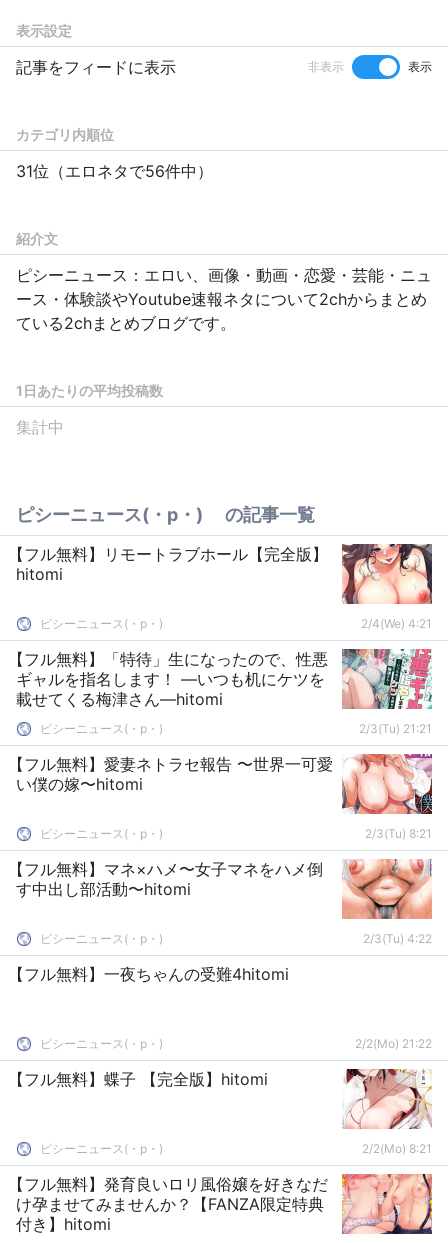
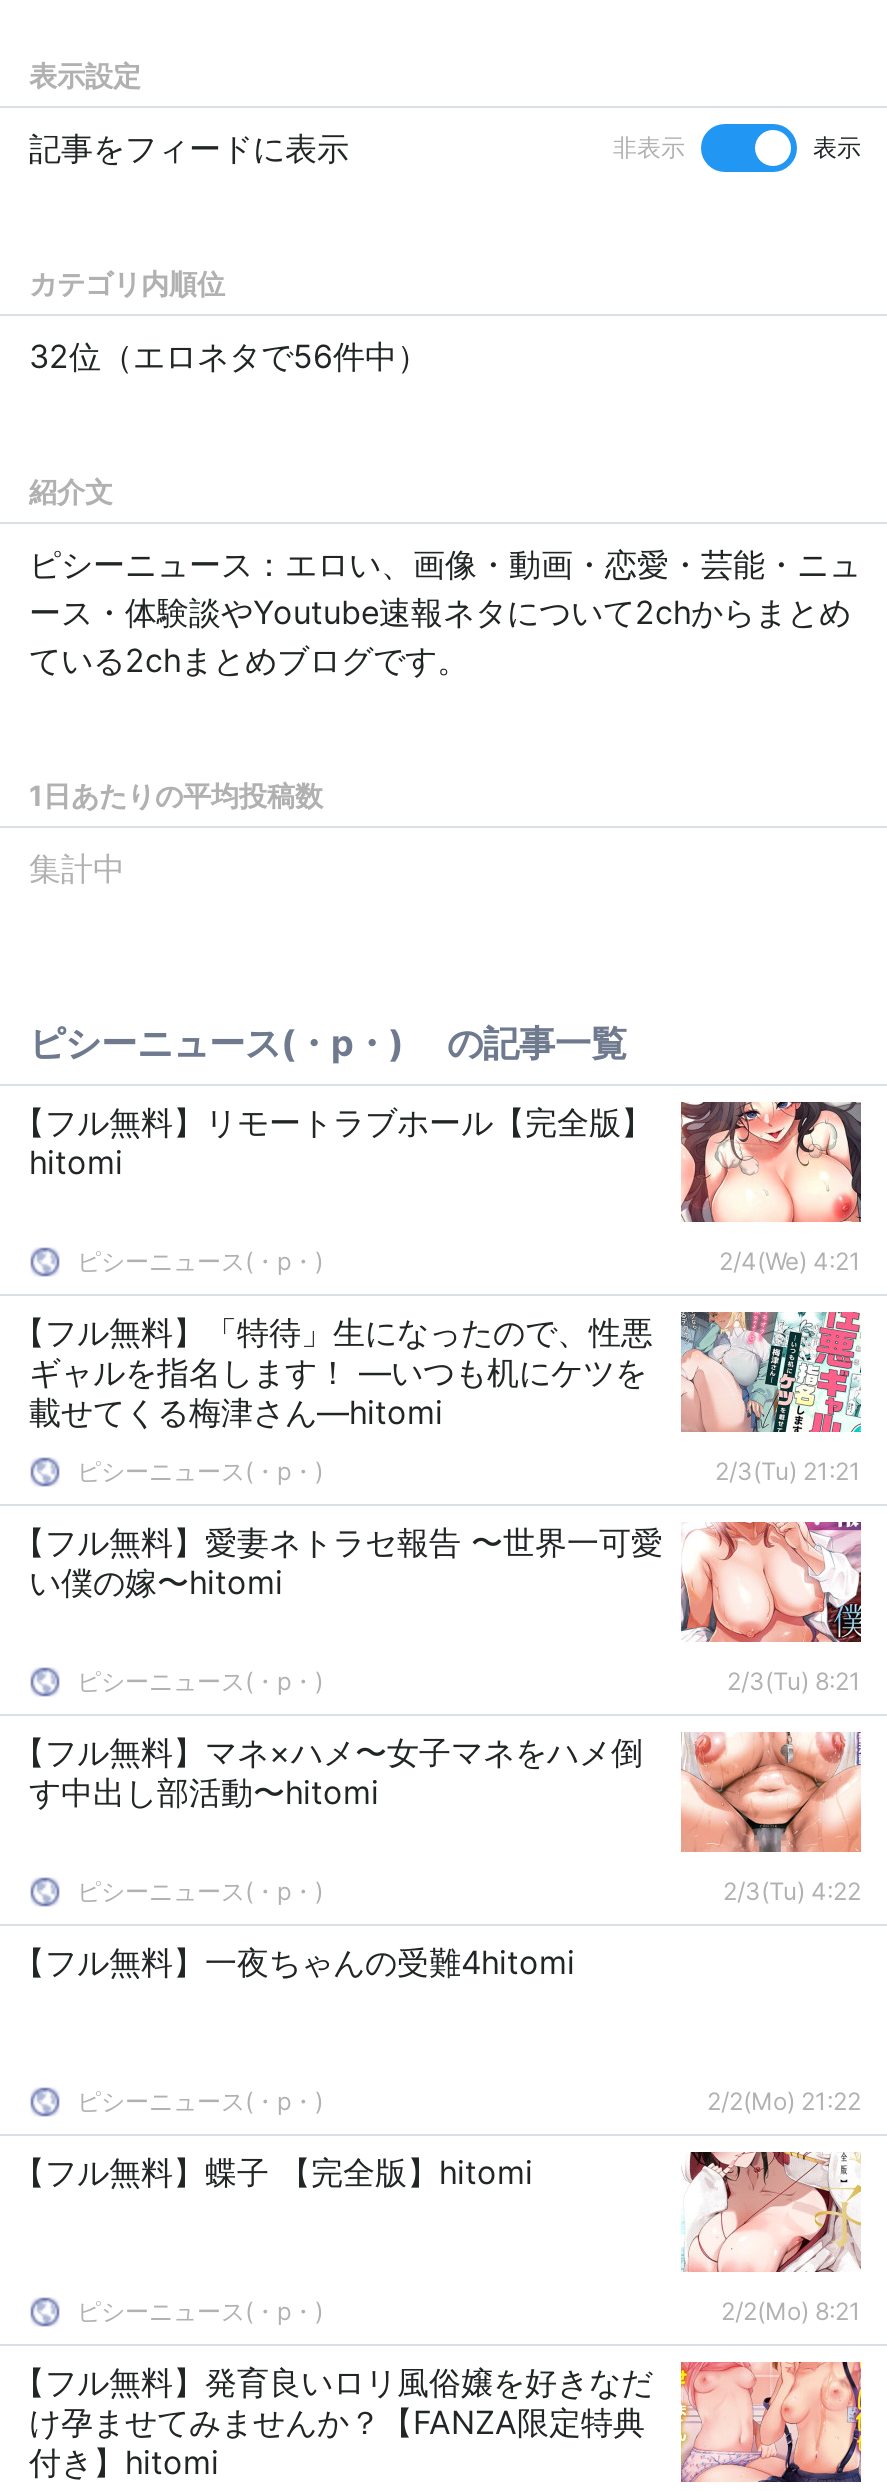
[16,161,213,181] 31位（エロネタで56件中） -> [29,336,429,376] 32位（エロネタで56件中）

